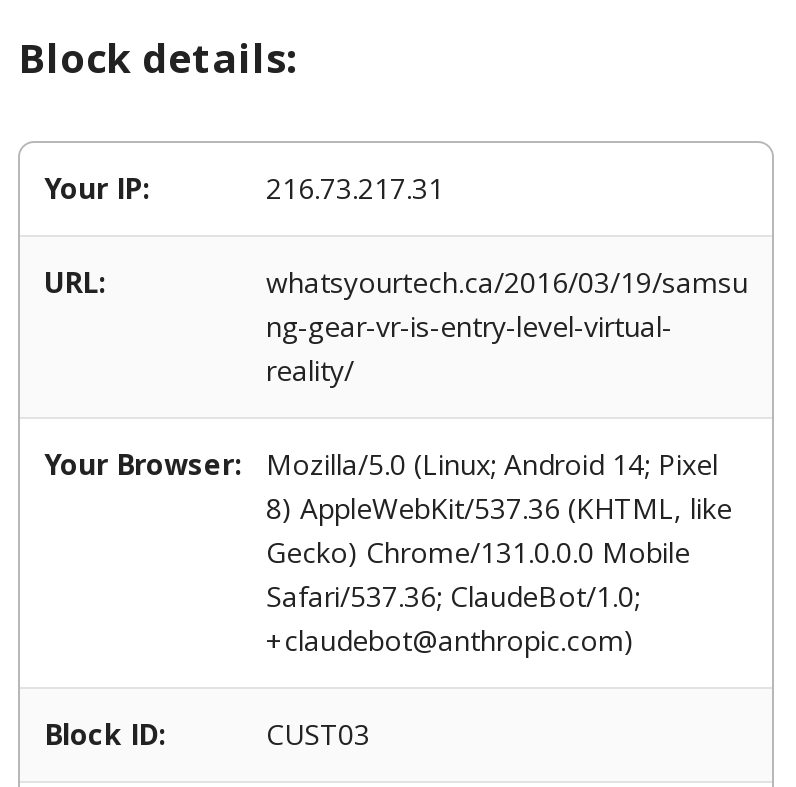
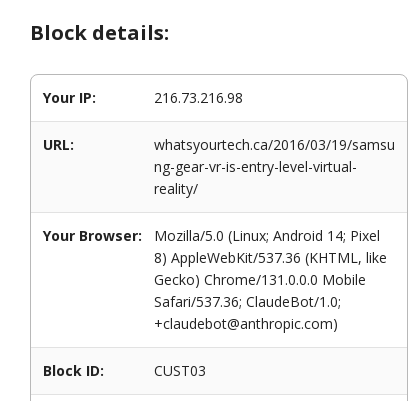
[266,169,444,207] 216.73.217.31 -> [154,88,243,107] 216.73.216.98

